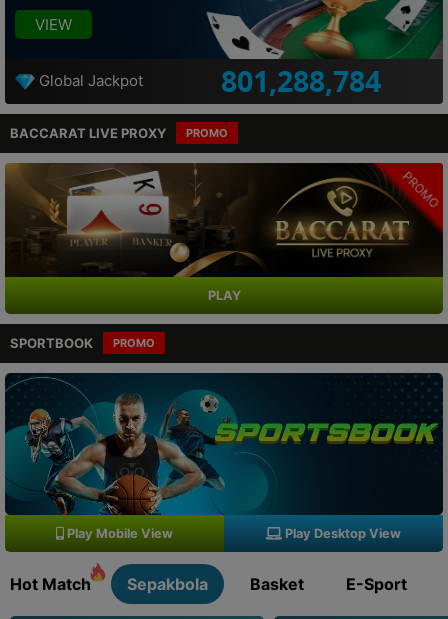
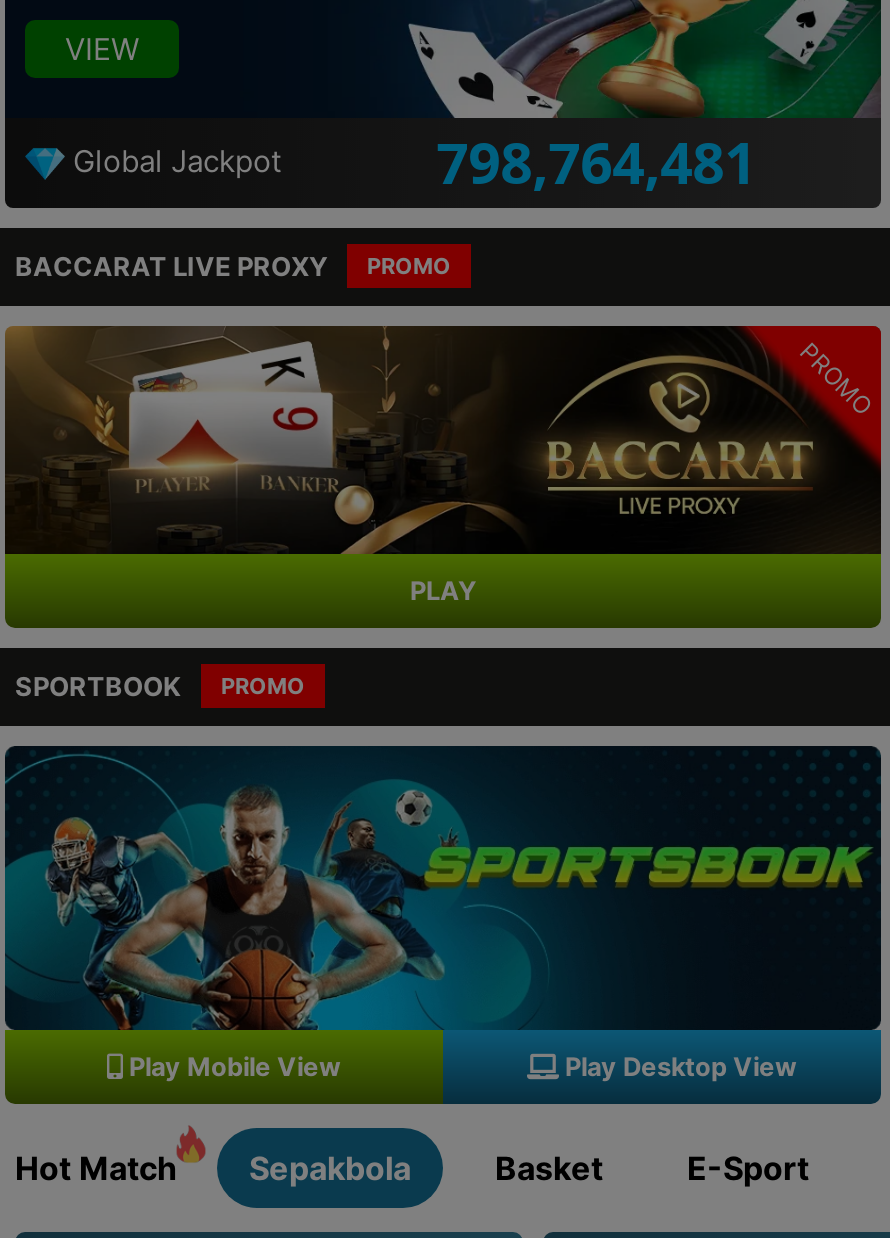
[221,60,381,100] 801,288,784 -> [436,121,756,201] 798,764,481

